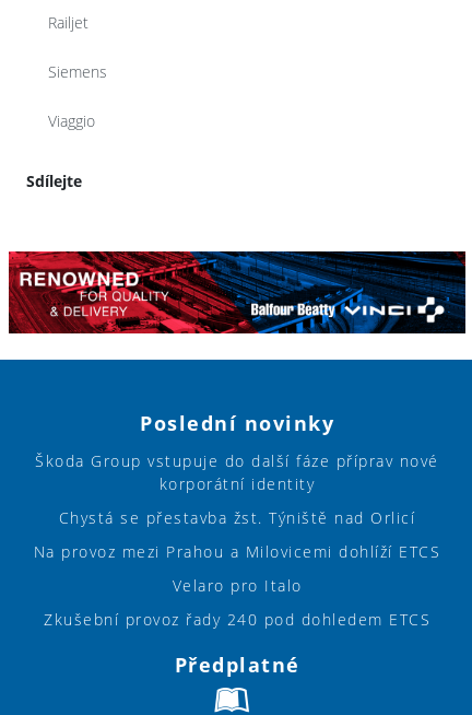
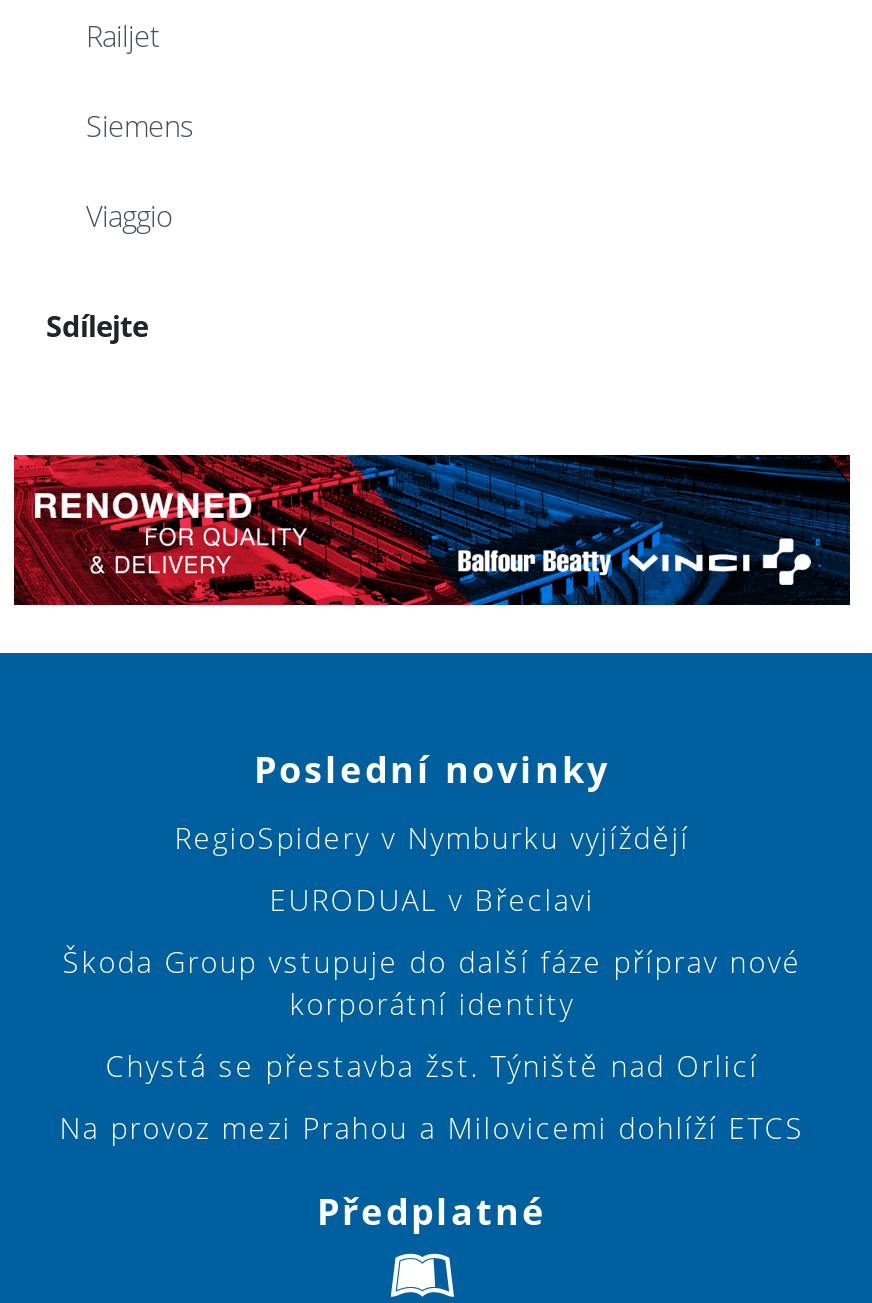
none -> [174,819,690,919] RegioSpidery v Nymburku vyjíždějí | EURODUAL v Břeclavi
moved [34,451,441,562] -> [60,943,804,1147]: Škoda Group vstupuje do další fáze příprav nové | korporátní identity | Chystá se přestavba žst. Týniště nad Orlicí | Na provoz mezi Prahou a Milovicemi dohlíží ETCS
[44,575,430,630] Velaro pro Italo | Zkušební provoz řady 240 pod dohledem ETCS -> none

